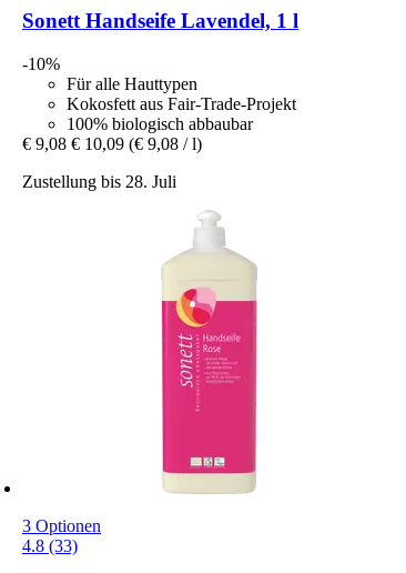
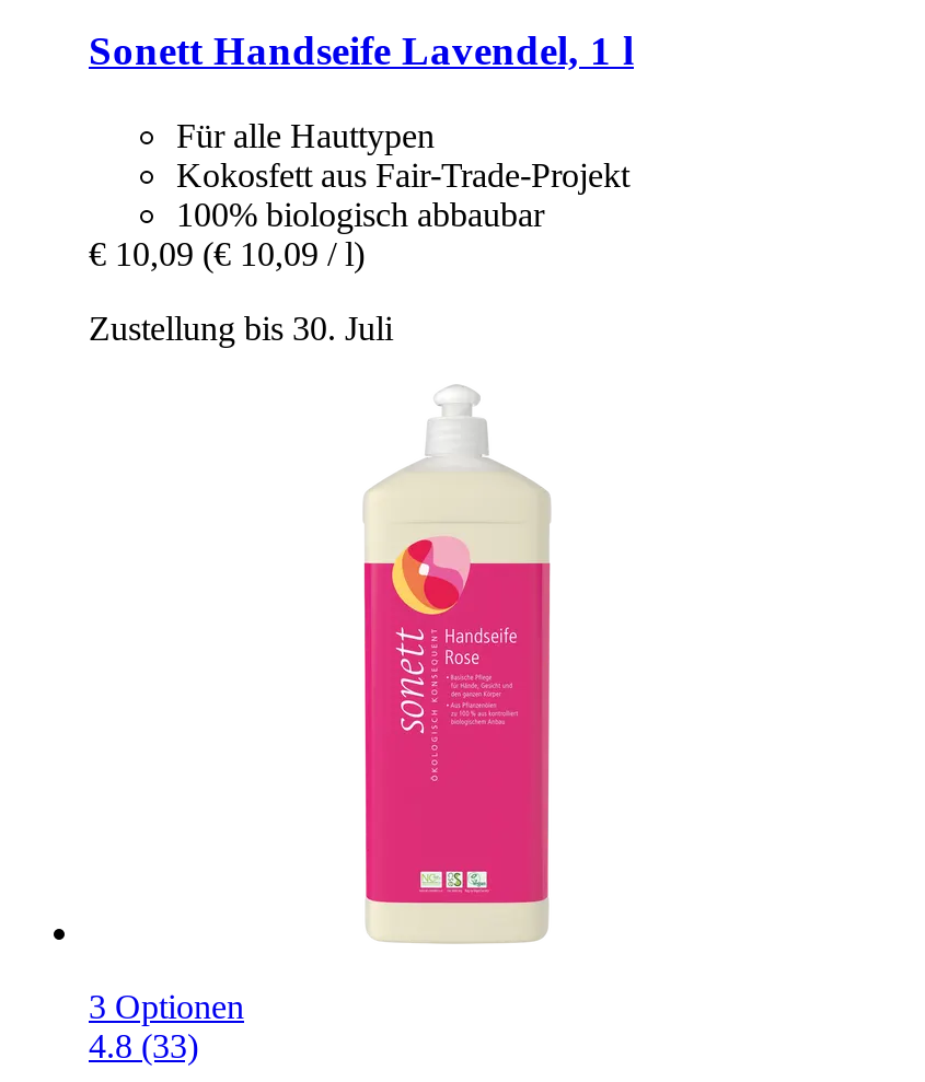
[22,54,60,73] -10% -> none
[22,134,202,153] € 9,08 € 10,09 (€ 9,08 / l) -> [89,235,365,272] € 10,09 (€ 10,09 / l)
[22,172,176,191] Zustellung bis 28. Juli -> [89,309,393,347] Zustellung bis 30. Juli

